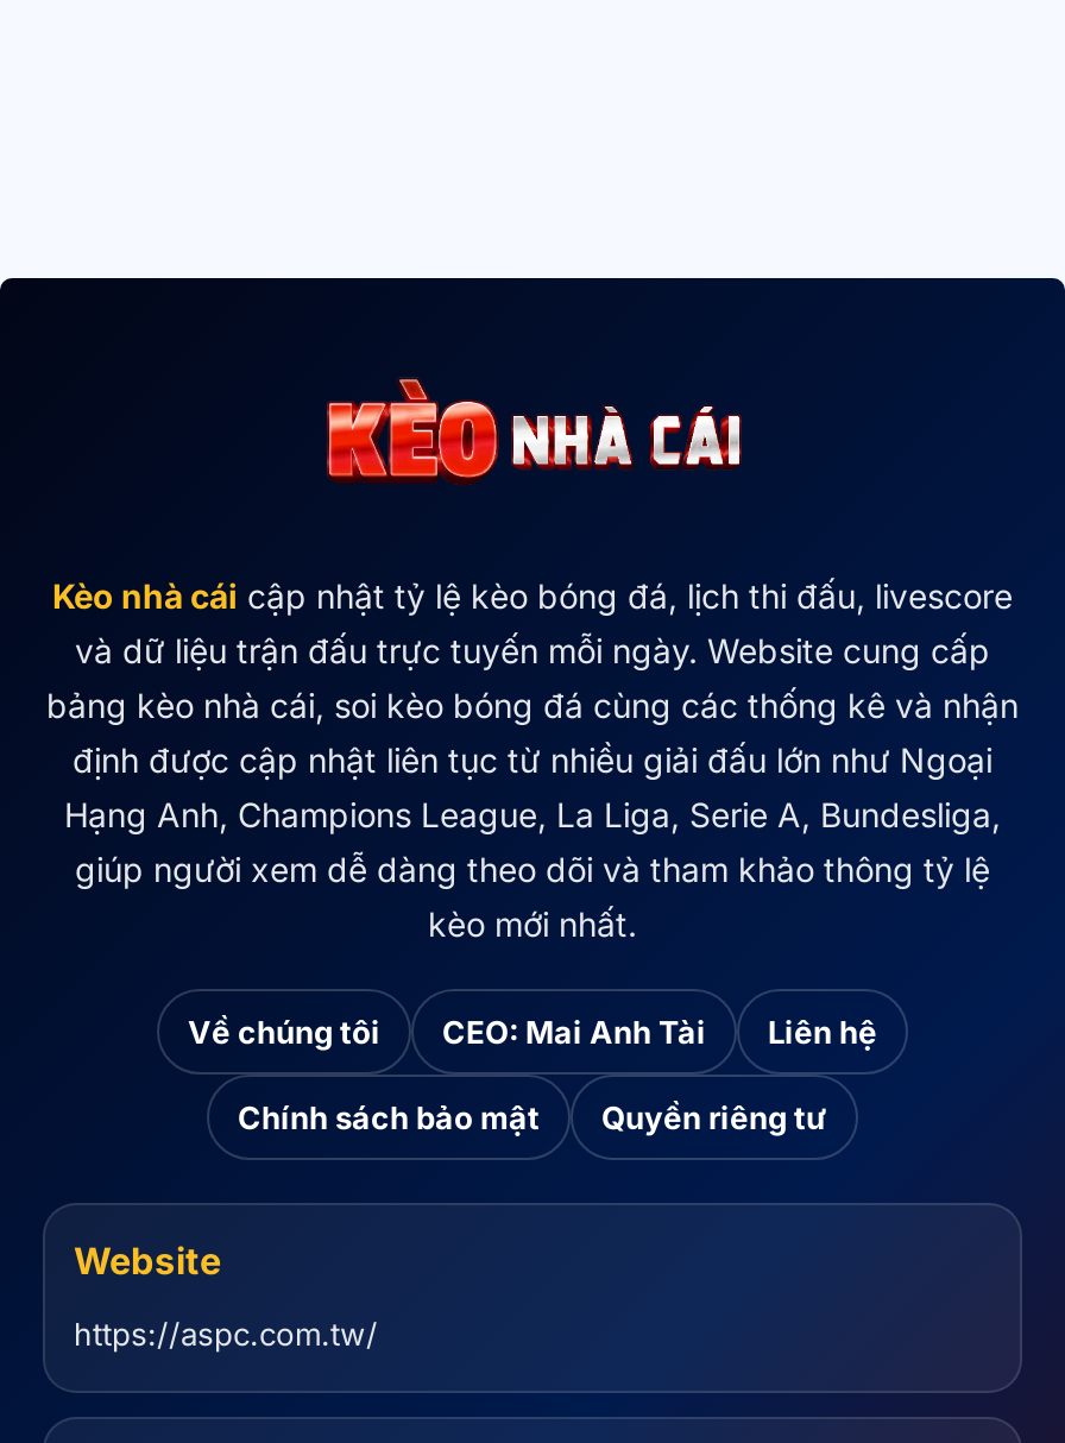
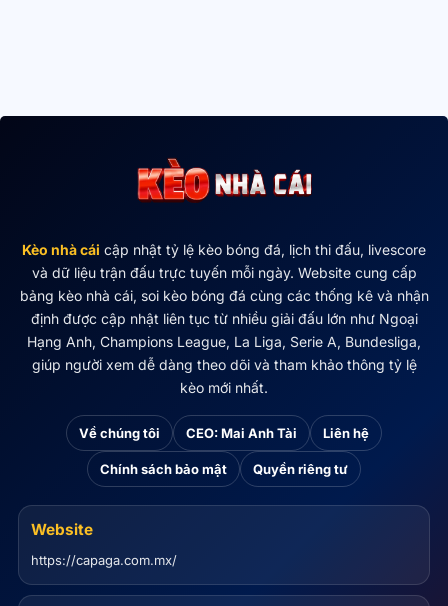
[74,1314,378,1352] https://aspc.com.tw/ -> [31,552,177,568] https://capaga.com.mx/

